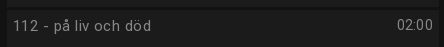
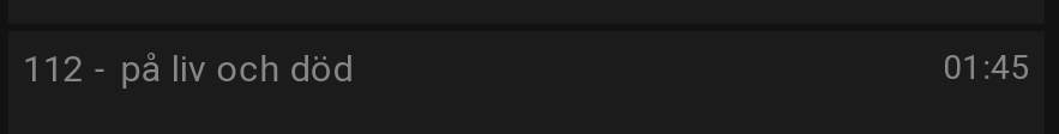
[396,17,433,33] 02:00 -> [943,48,1030,86] 01:45

